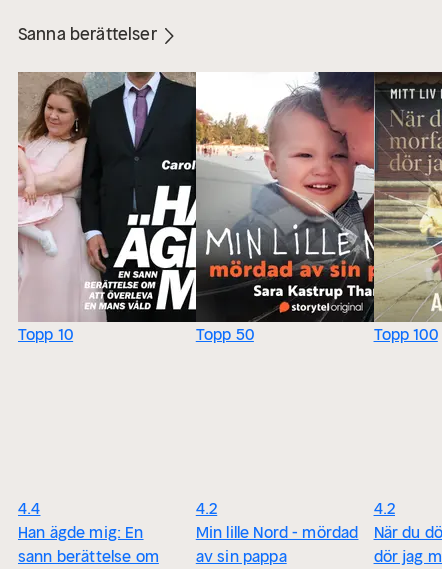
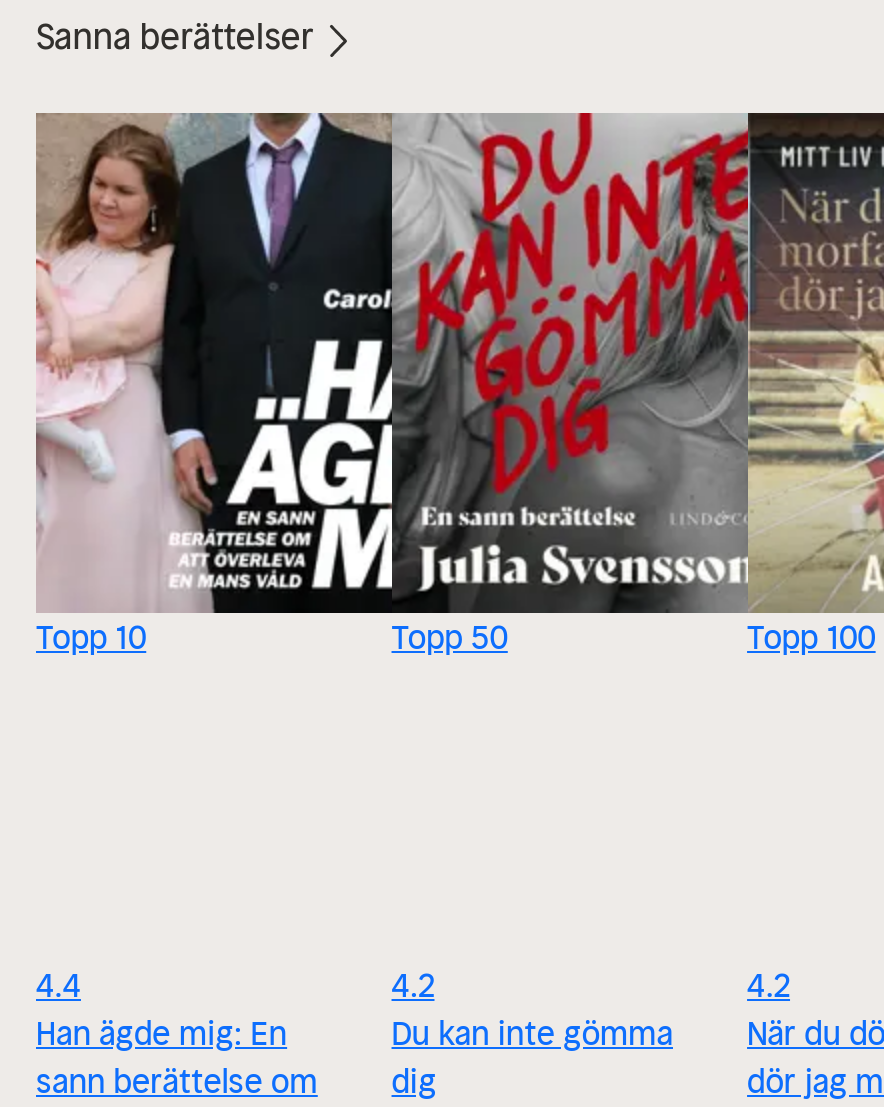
[195,71,375,322] [image] -> [390,111,750,613] [image]
[196,522,358,566] Min lille Nord - mördad | av sin pappa -> [392,1013,673,1101] Du kan inte gömma | dig

